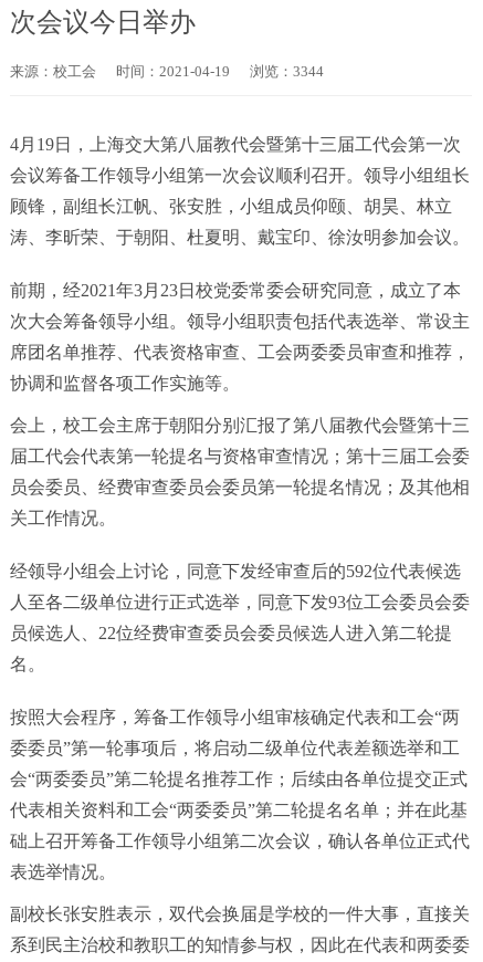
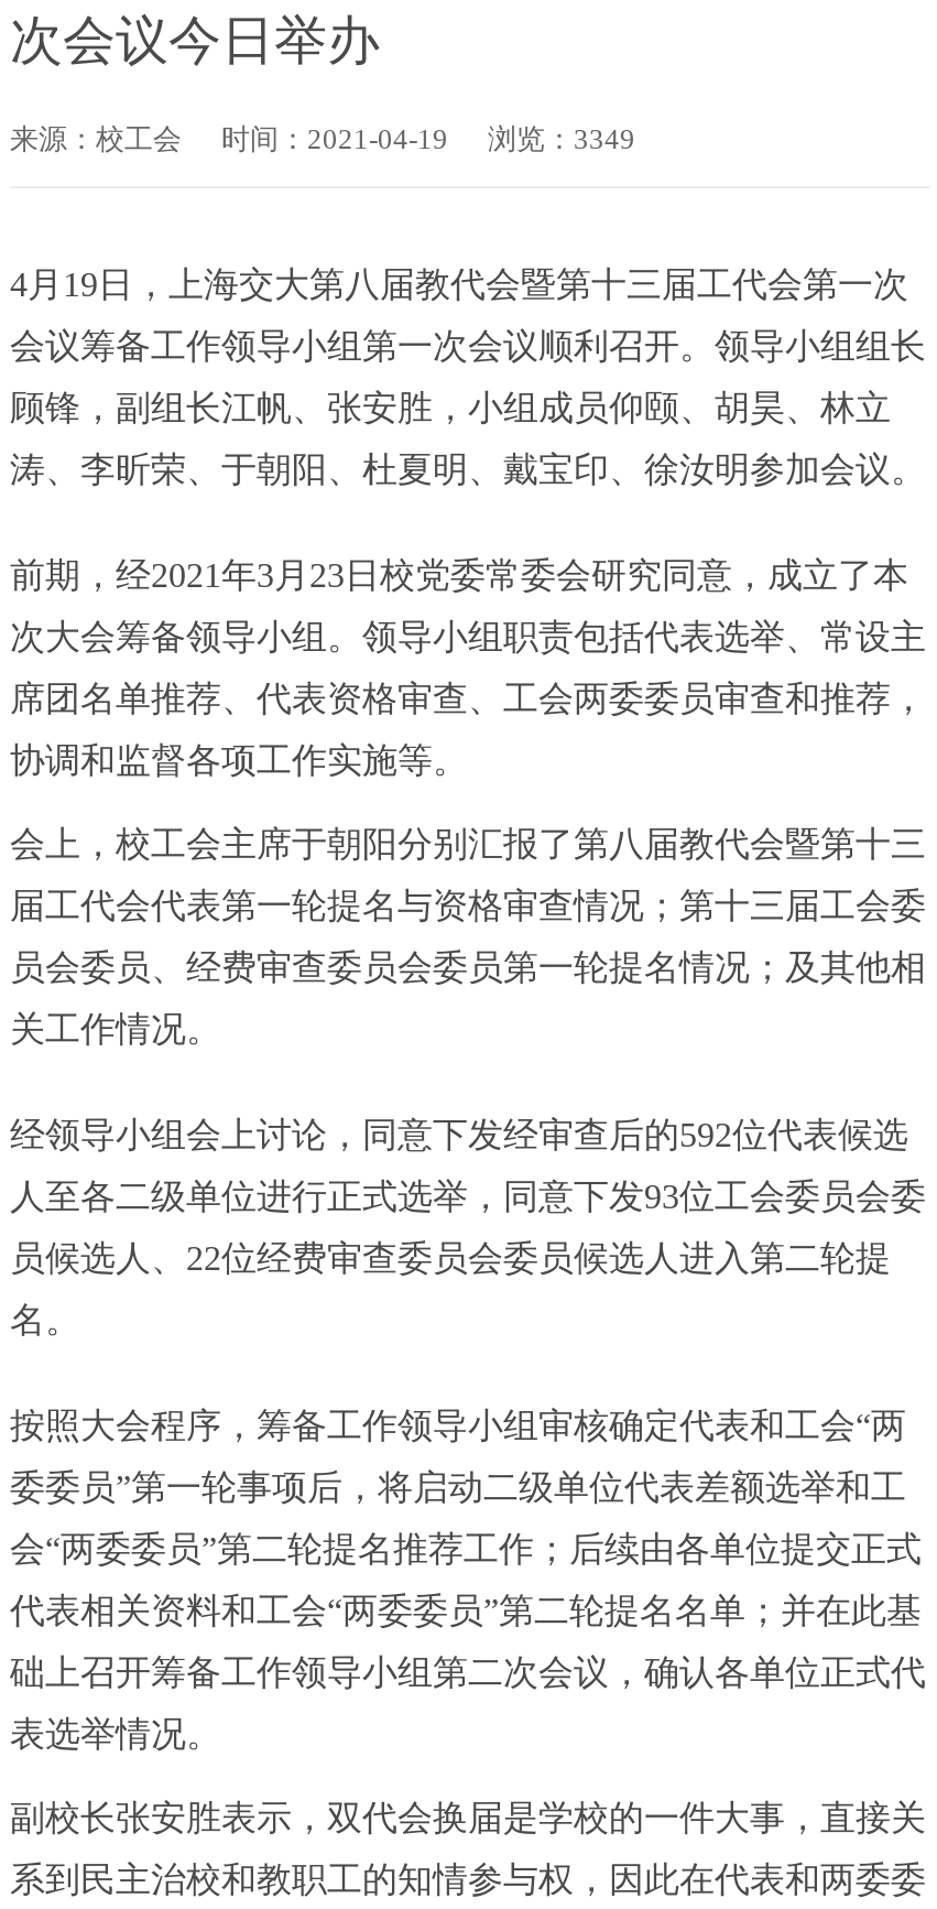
[10,63,324,80] 来源：校工会 时间：2021-04-19 浏览：3344 -> [10,122,635,155] 来源：校工会 时间：2021-04-19 浏览：3349

